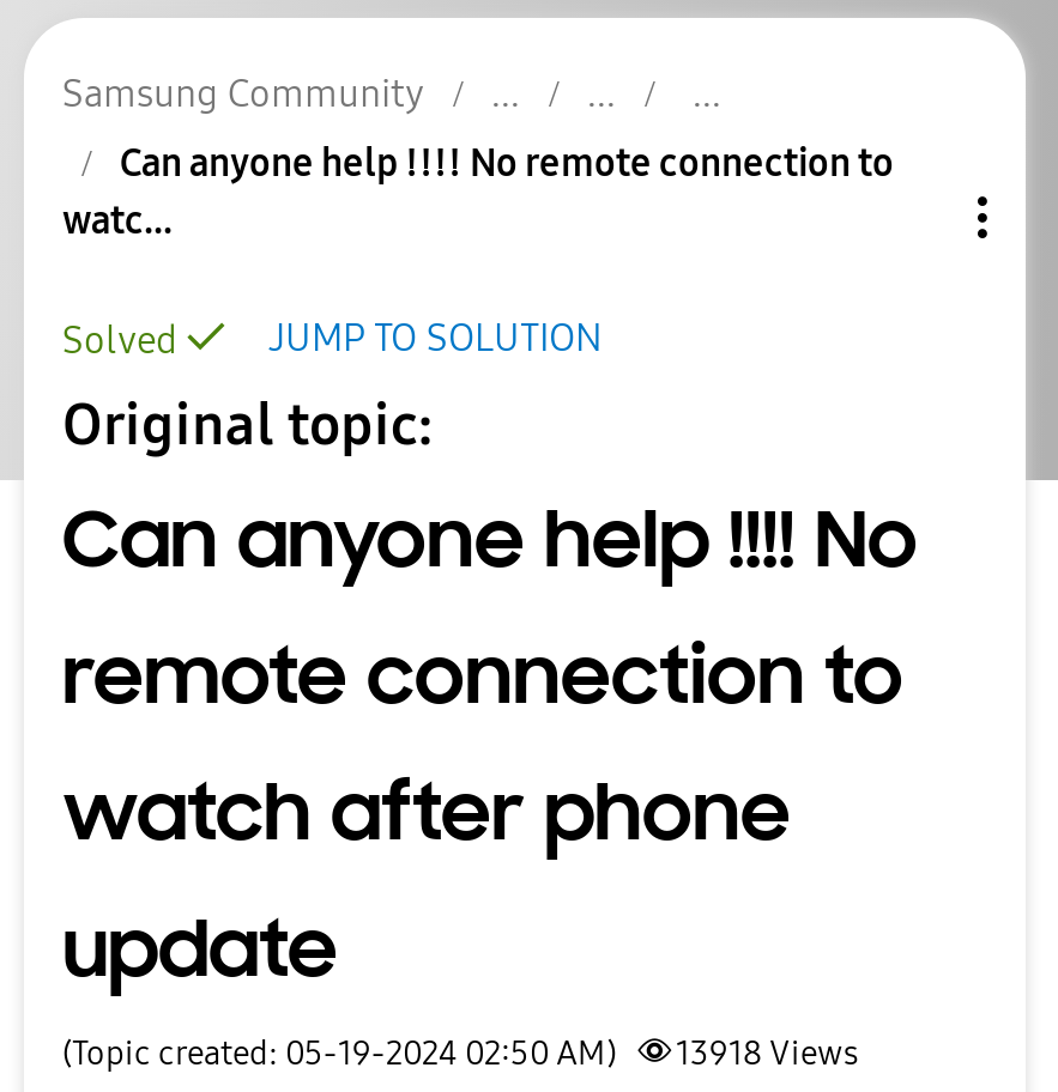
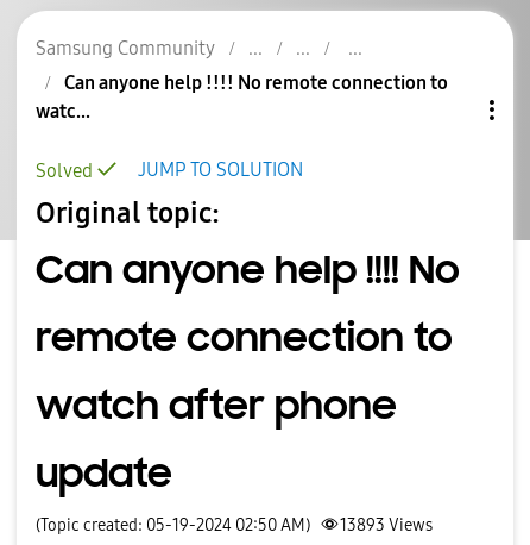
[62,1033,858,1074] (Topic created: 05-19-2024 02:50 AM) 13918 Views -> [36,515,433,535] (Topic created: 05-19-2024 02:50 AM) 13893 Views

